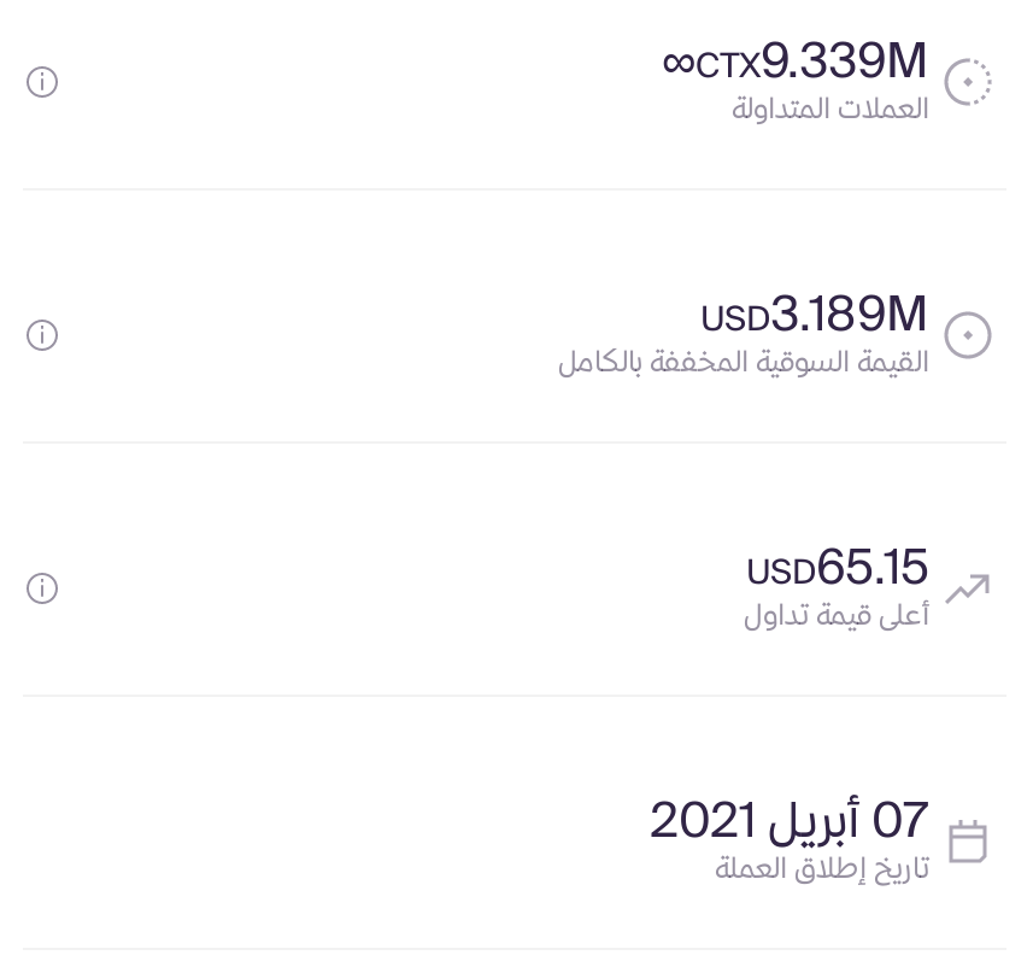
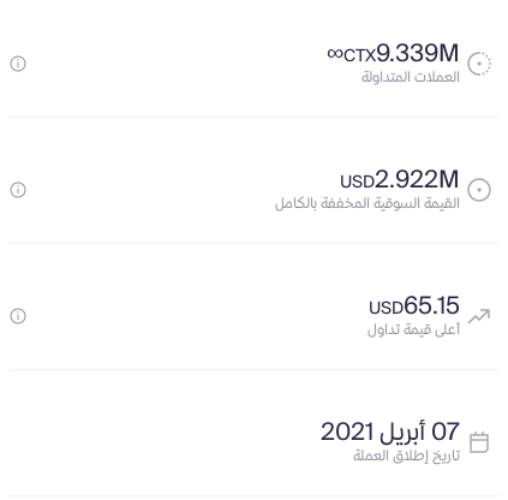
[700,275,929,357] USD 3.189M -> [340,160,460,201] USD 2.922M

